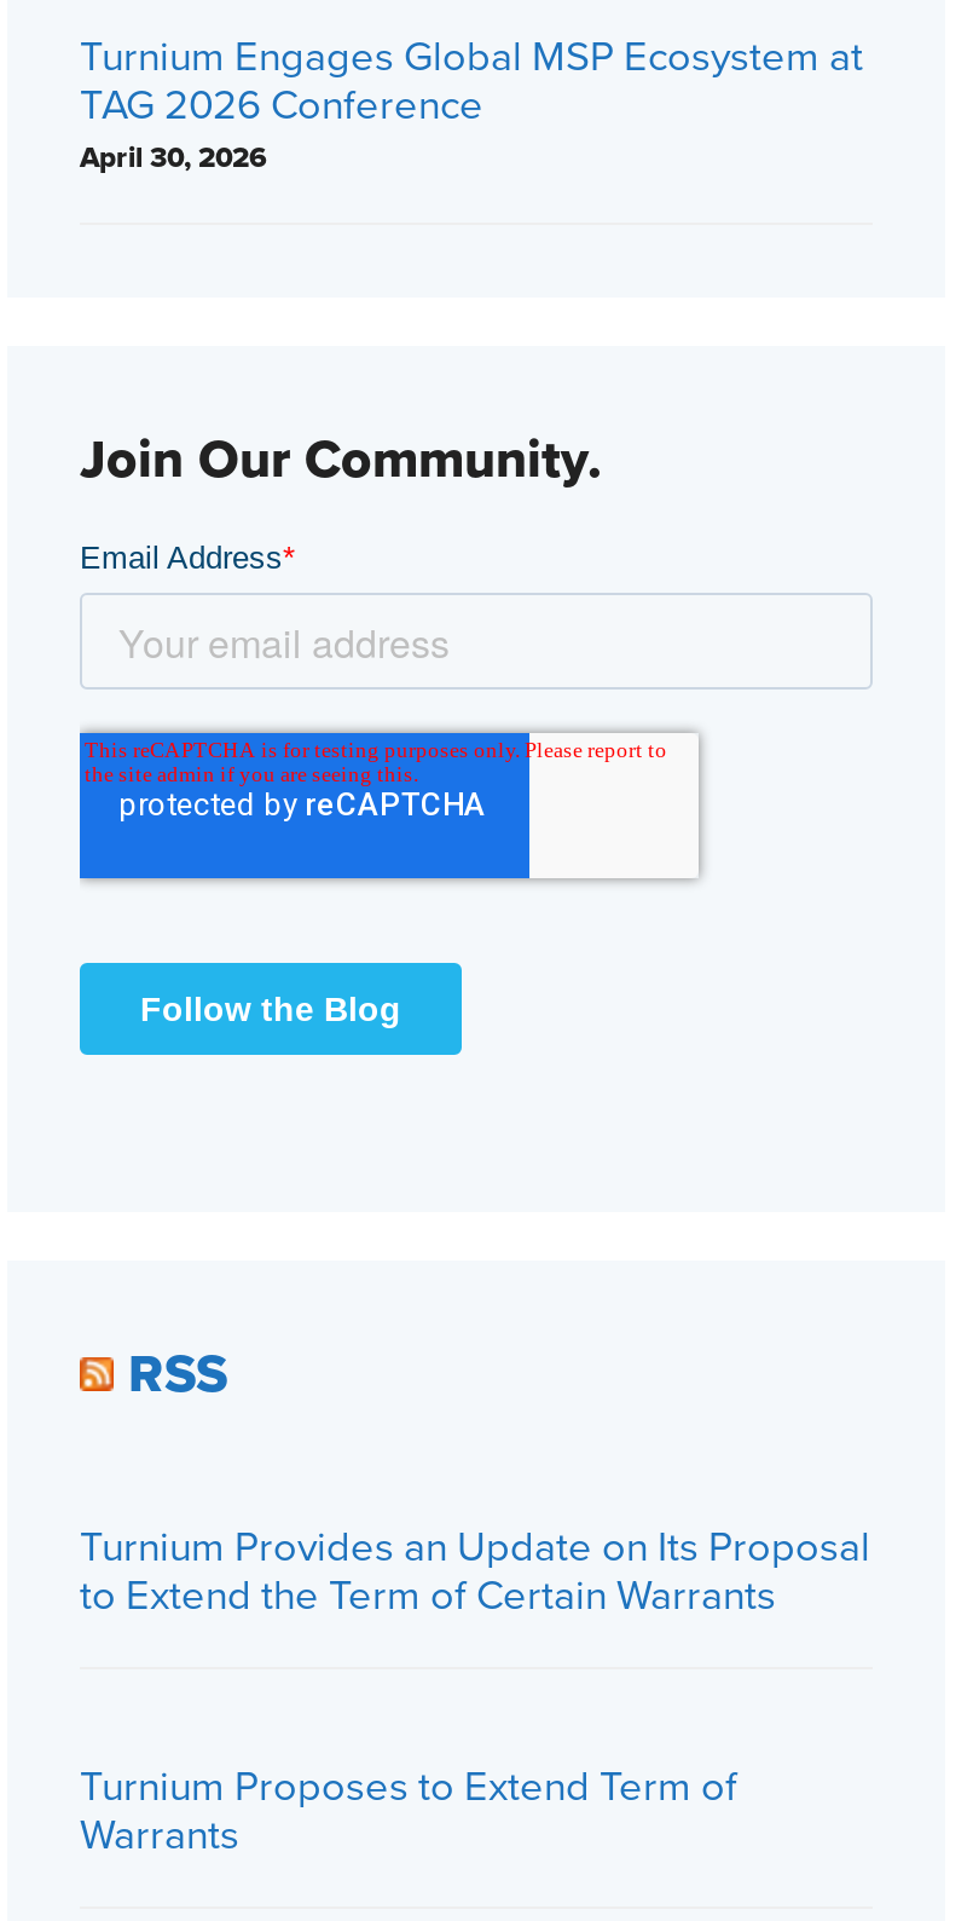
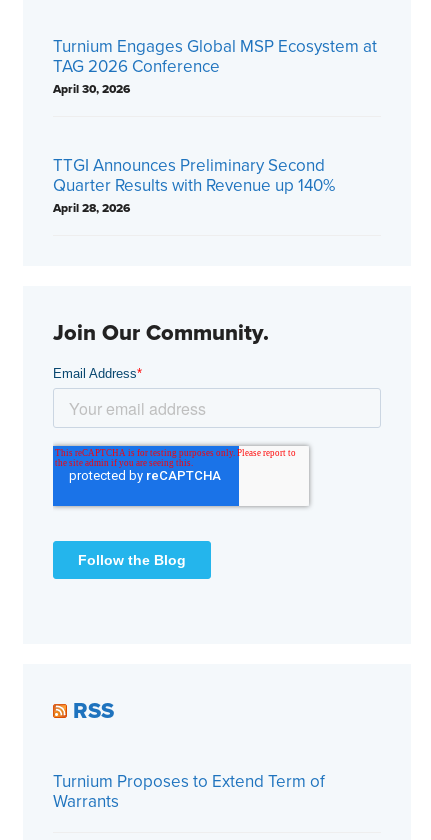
none -> [53,153,335,217] TTGI Announces Preliminary Second | Quarter Results with Revenue up 140% | April 28, 2026
moved [80,418,602,1412] -> [53,316,269,727]: [image] | Join Our Community. | RSS
[80,1516,870,1622] Turnium Provides an Update on Its Proposal | to Extend the Term of Certain Warrants -> none

